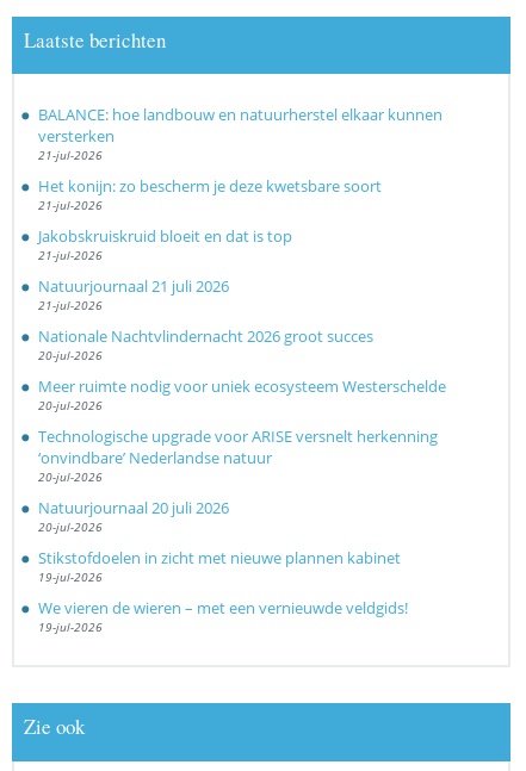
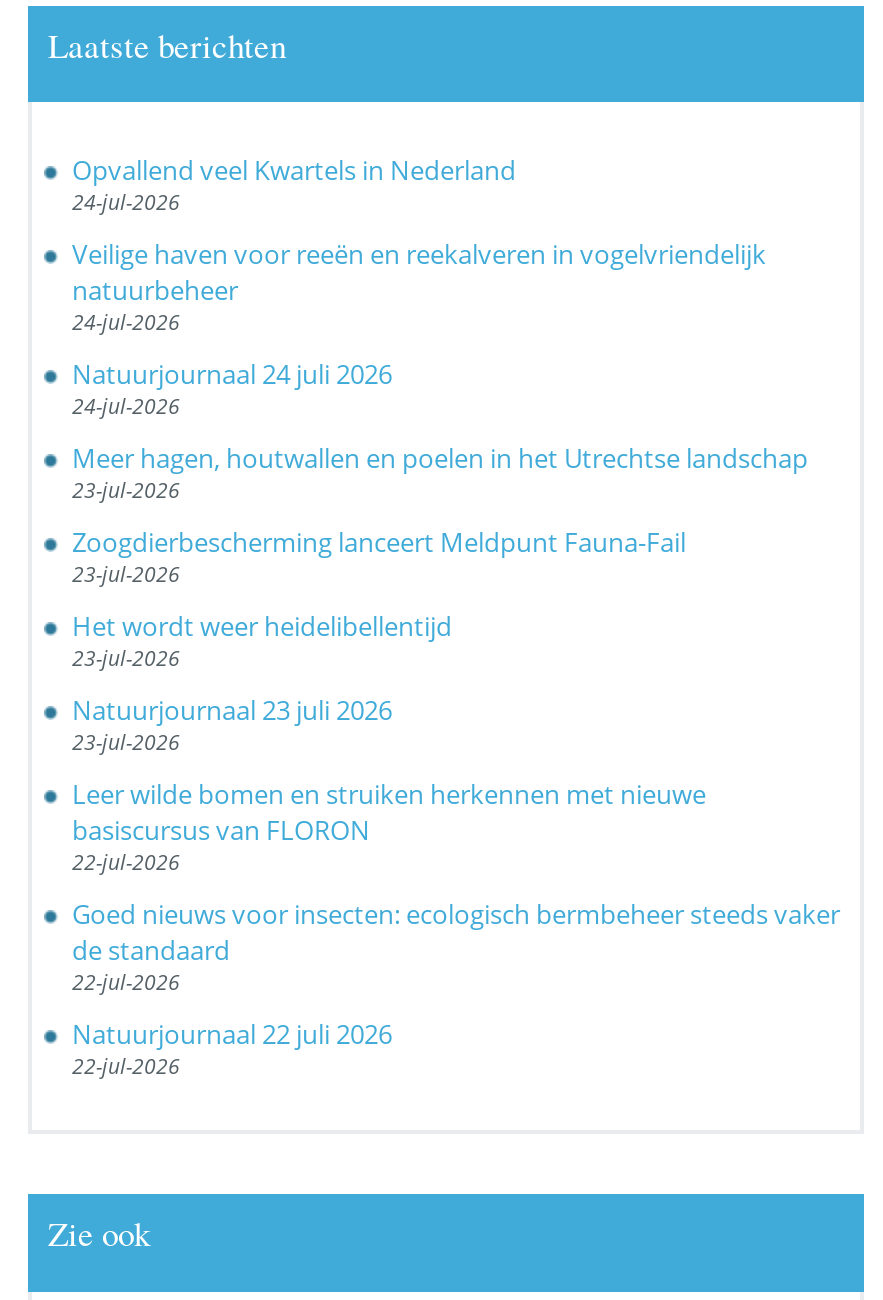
[38,104,443,164] BALANCE: hoe landbouw en natuurherstel elkaar kunnen | versterken | 21-jul-2026 -> [72,153,516,217] Opvallend veel Kwartels in Nederland | 24-jul-2026
[38,176,382,214] Het konijn: zo bescherm je deze kwetsbare soort | 21-jul-2026 -> [72,237,766,337] Veilige haven voor reeën en reekalveren in vogelvriendelijk | natuurbeheer | 24-jul-2026
[38,226,292,264] Jakobskruiskruid bloeit en dat is top | 21-jul-2026 -> [72,357,392,421] Natuurjournaal 24 juli 2026 | 24-jul-2026
[38,276,229,314] Natuurjournaal 21 juli 2026 | 21-jul-2026 -> [72,441,808,505] Meer hagen, houtwallen en poelen in het Utrechtse landschap | 23-jul-2026
[38,326,373,364] Nationale Nachtvlindernacht 2026 groot succes | 20-jul-2026 -> [72,525,686,589] Zoogdierbescherming lanceert Meldpunt Fauna-Fail | 23-jul-2026
[38,376,446,414] Meer ruimte nodig voor uniek ecosysteem Westerschelde | 20-jul-2026 -> [72,609,452,673] Het wordt weer heidelibellentijd | 23-jul-2026
[38,426,438,485] Technologische upgrade voor ARISE versnelt herkenning | ‘onvindbare’ Nederlandse natuur | 20-jul-2026 -> [72,693,392,757] Natuurjournaal 23 juli 2026 | 23-jul-2026
[38,497,229,536] Natuurjournaal 20 juli 2026 | 20-jul-2026 -> [72,777,706,877] Leer wilde bomen en struiken herkennen met nieuwe | basiscursus van FLORON | 22-jul-2026
[38,547,401,586] Stikstofdoelen in zicht met nieuwe plannen kabinet | 19-jul-2026 -> [72,897,840,997] Goed nieuws voor insecten: ecologisch bermbeheer steeds vaker | de standaard | 22-jul-2026
[38,597,408,636] We vieren de wieren – met een vernieuwde veldgids! | 19-jul-2026 -> [72,1017,392,1081] Natuurjournaal 22 juli 2026 | 22-jul-2026

